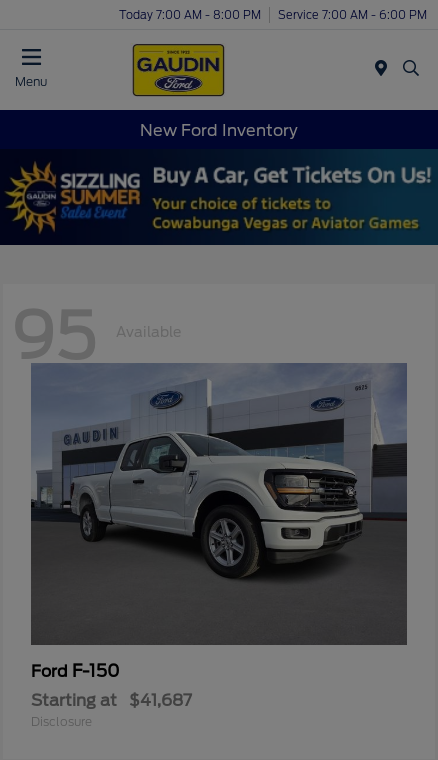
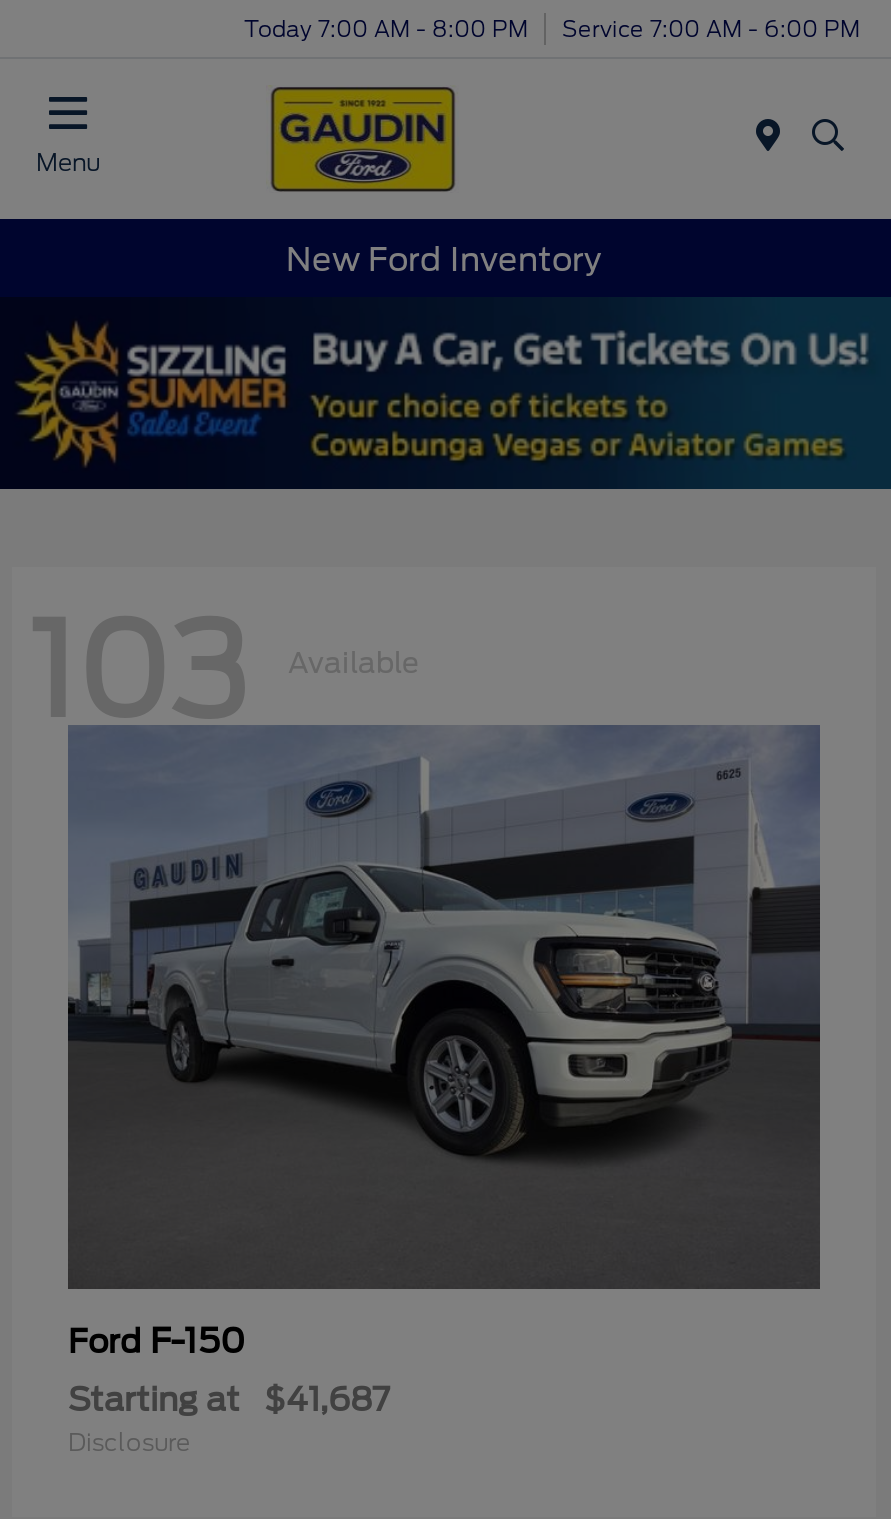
[11,298,96,374] 95 -> [28,595,248,747] 103

